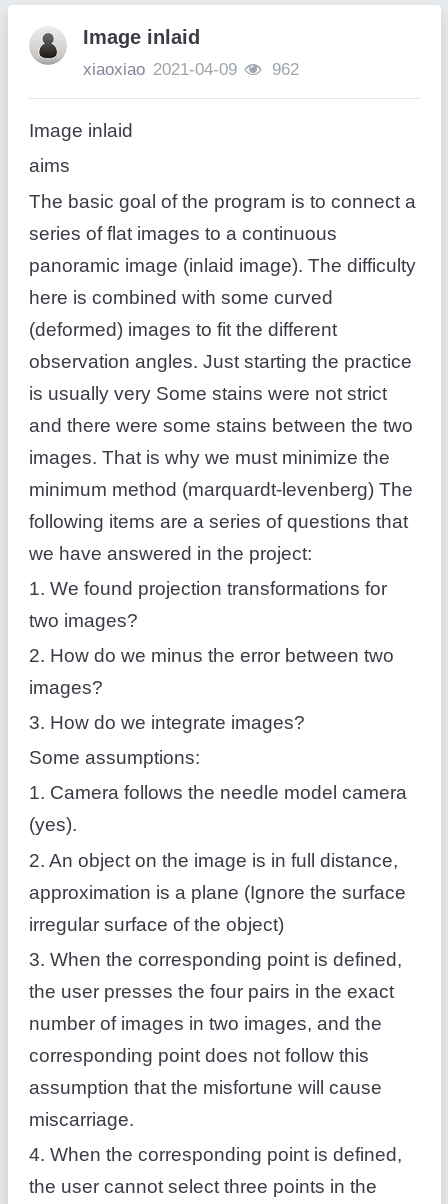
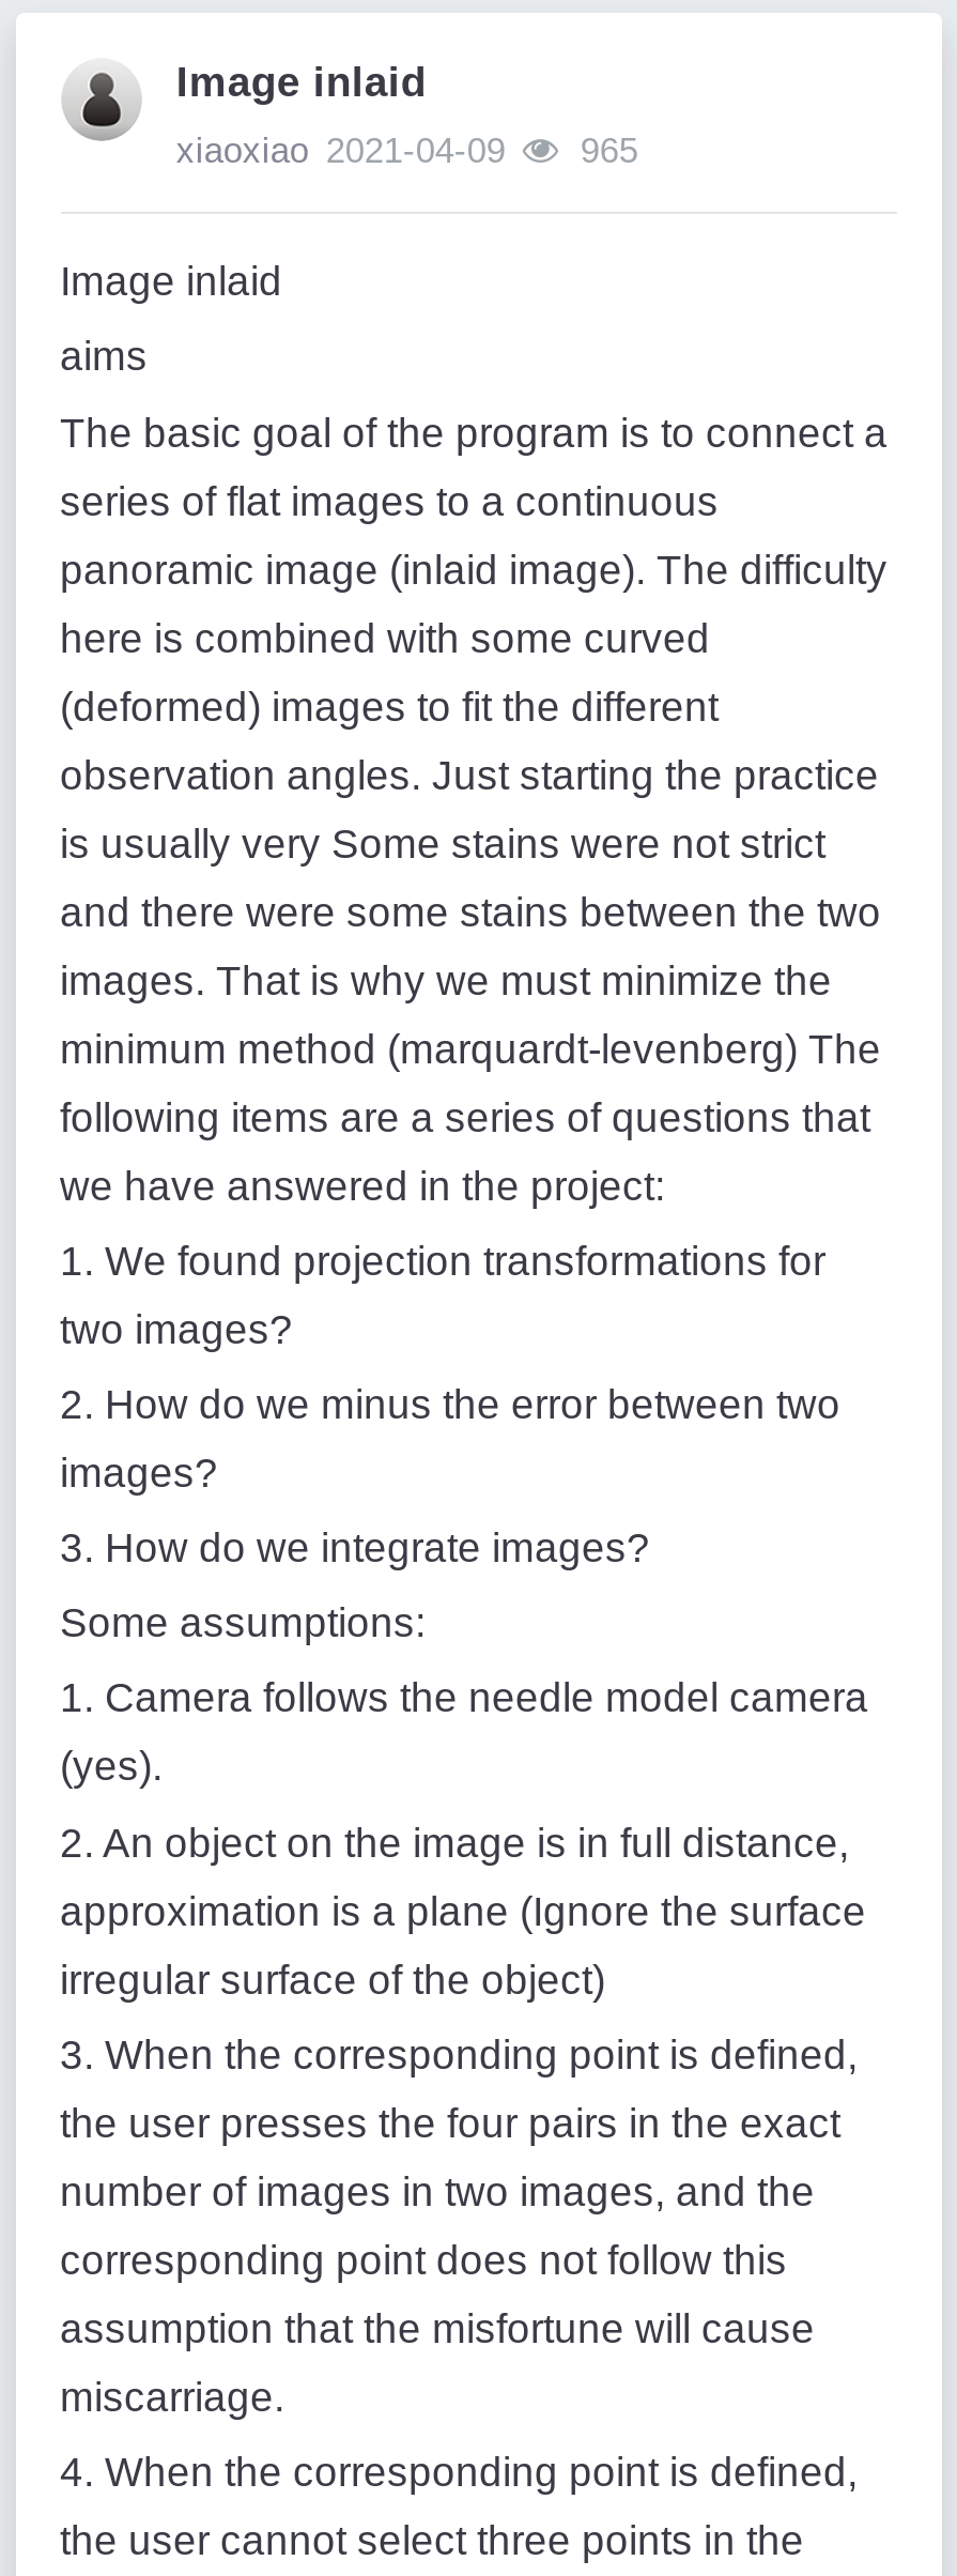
[83,60,299,79] xiaoxiao 2021-04-09 962 -> [176,131,638,171] xiaoxiao 2021-04-09 965

